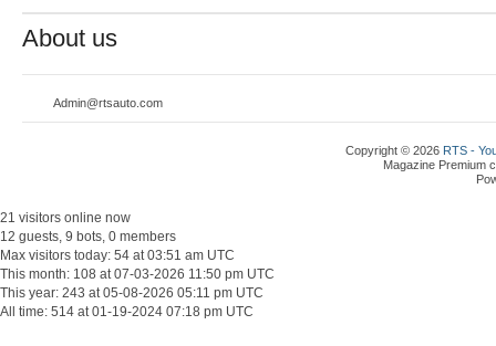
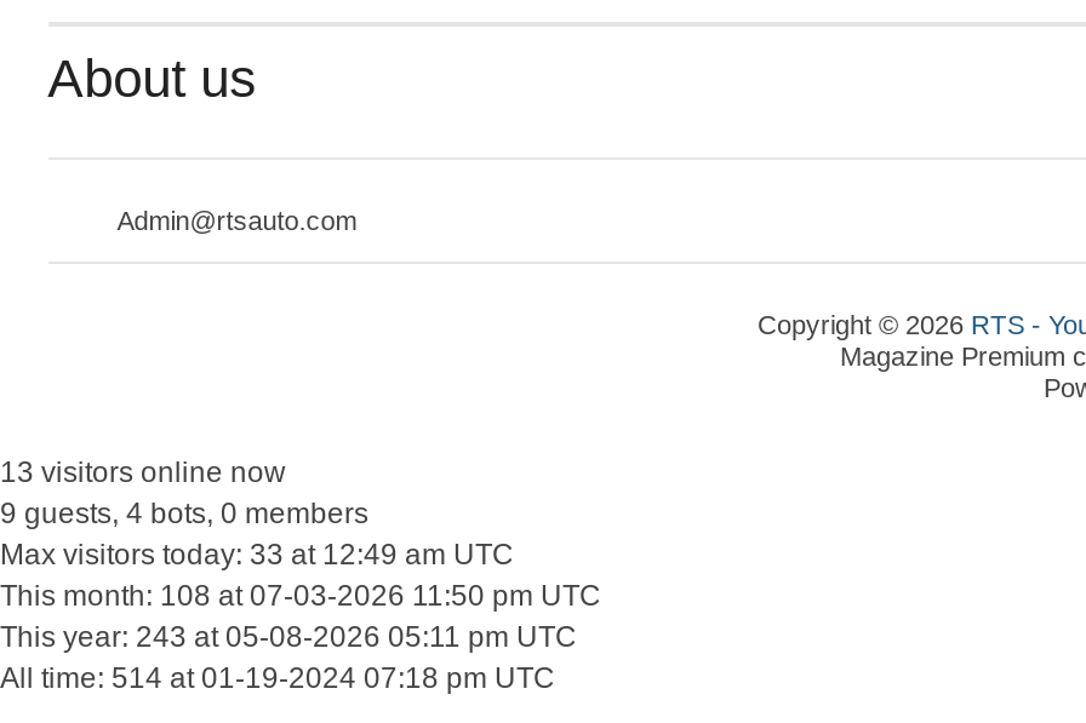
[0,210,131,226] 21 visitors online now -> [0,455,286,489] 13 visitors online now
[0,229,176,244] 12 guests, 9 bots, 0 members -> [0,497,368,530] 9 guests, 4 bots, 0 members
[0,248,235,263] Max visitors today: 54 at 03:51 am UTC -> [0,538,514,572] Max visitors today: 33 at 12:49 am UTC

